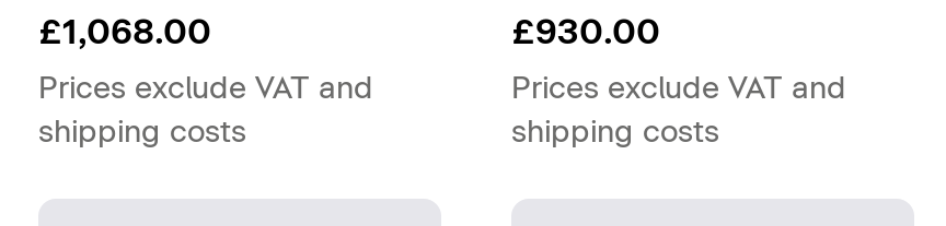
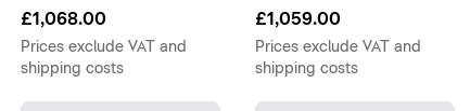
[511,15,660,50] £930.00 -> [255,11,341,28] £1,059.00

